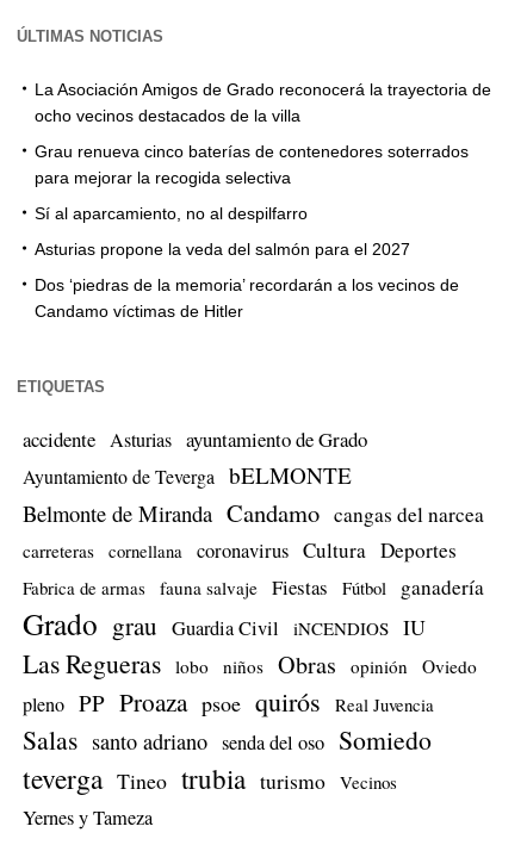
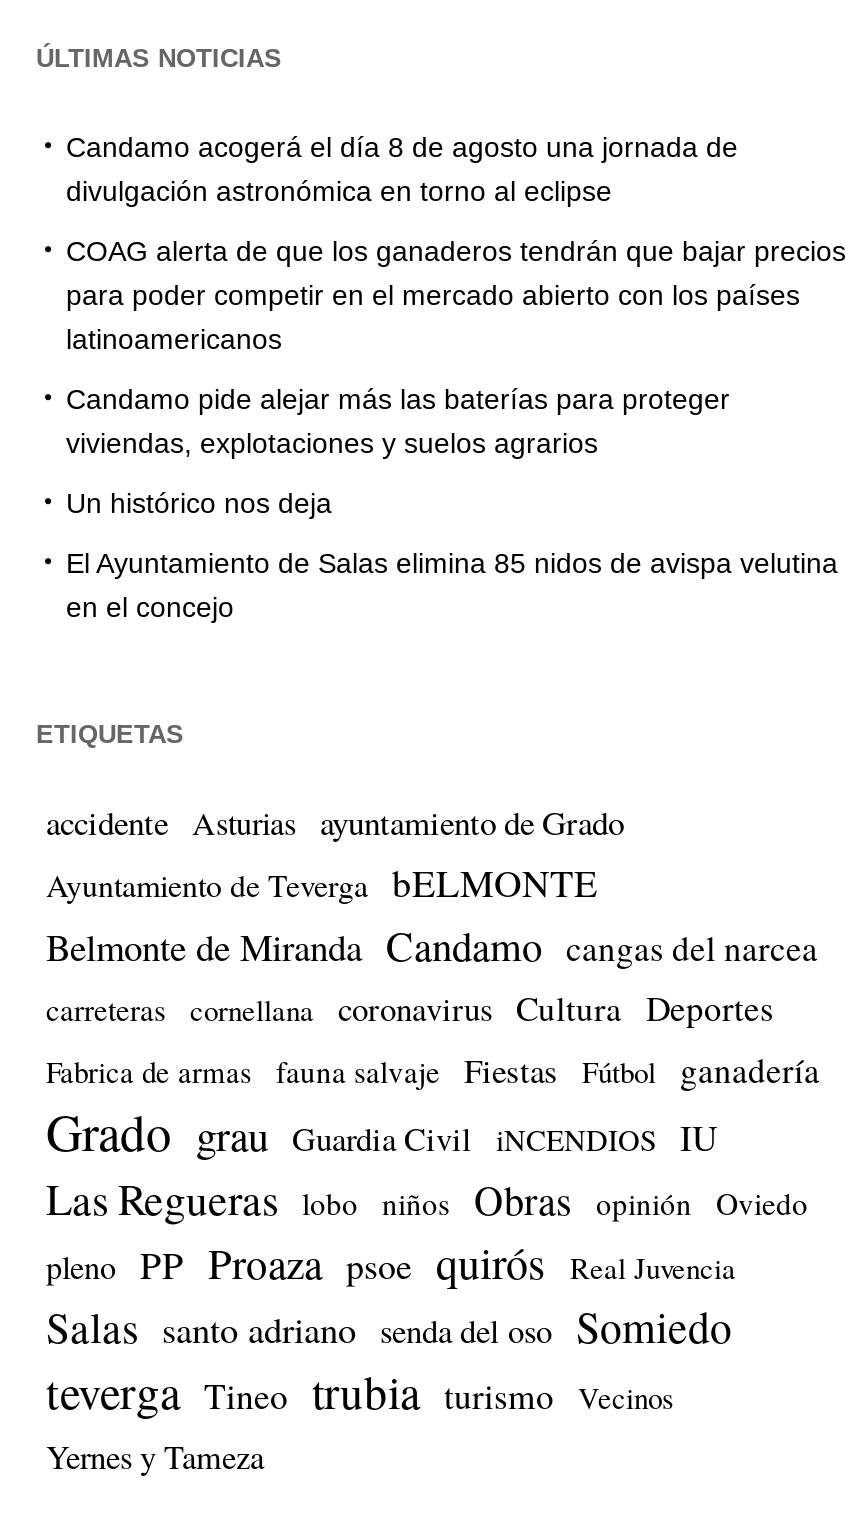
[35,79,491,125] La Asociación Amigos de Grado reconocerá la trayectoria de | ocho vecinos destacados de la villa -> [66,130,738,206] Candamo acogerá el día 8 de agosto una jornada de | divulgación astronómica en torno al eclipse
[35,141,469,187] Grau renueva cinco baterías de contenedores soterrados | para mejorar la recogida selectiva -> [66,234,846,354] COAG alerta de que los ganaderos tendrán que bajar precios | para poder competir en el mercado abierto con los países | latinoamericanos
[35,203,308,223] Sí al aparcamiento, no al despilfarro -> [66,382,730,458] Candamo pide alejar más las baterías para proteger | viviendas, explotaciones y suelos agrarios
[35,239,410,258] Asturias propone la veda del salmón para el 2027 -> [66,486,332,518] Un histórico nos deja
[35,275,459,320] Dos ‘piedras de la memoria’ recordarán a los vecinos de | Candamo víctimas de Hitler -> [66,546,838,622] El Ayuntamiento de Salas elimina 85 nidos de avispa velutina | en el concejo

